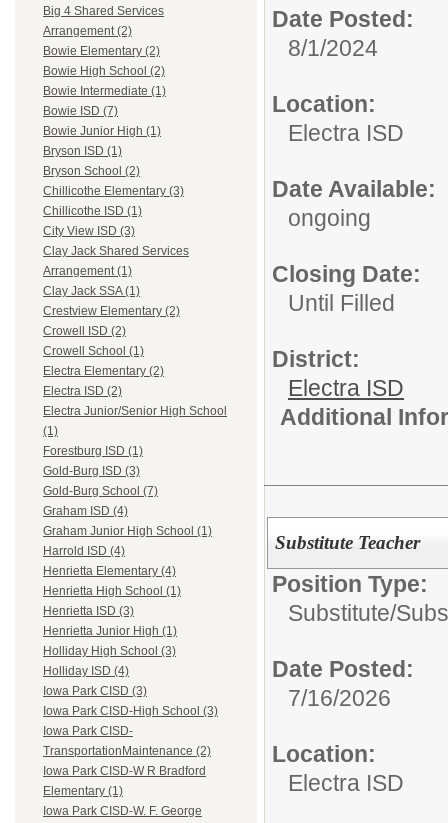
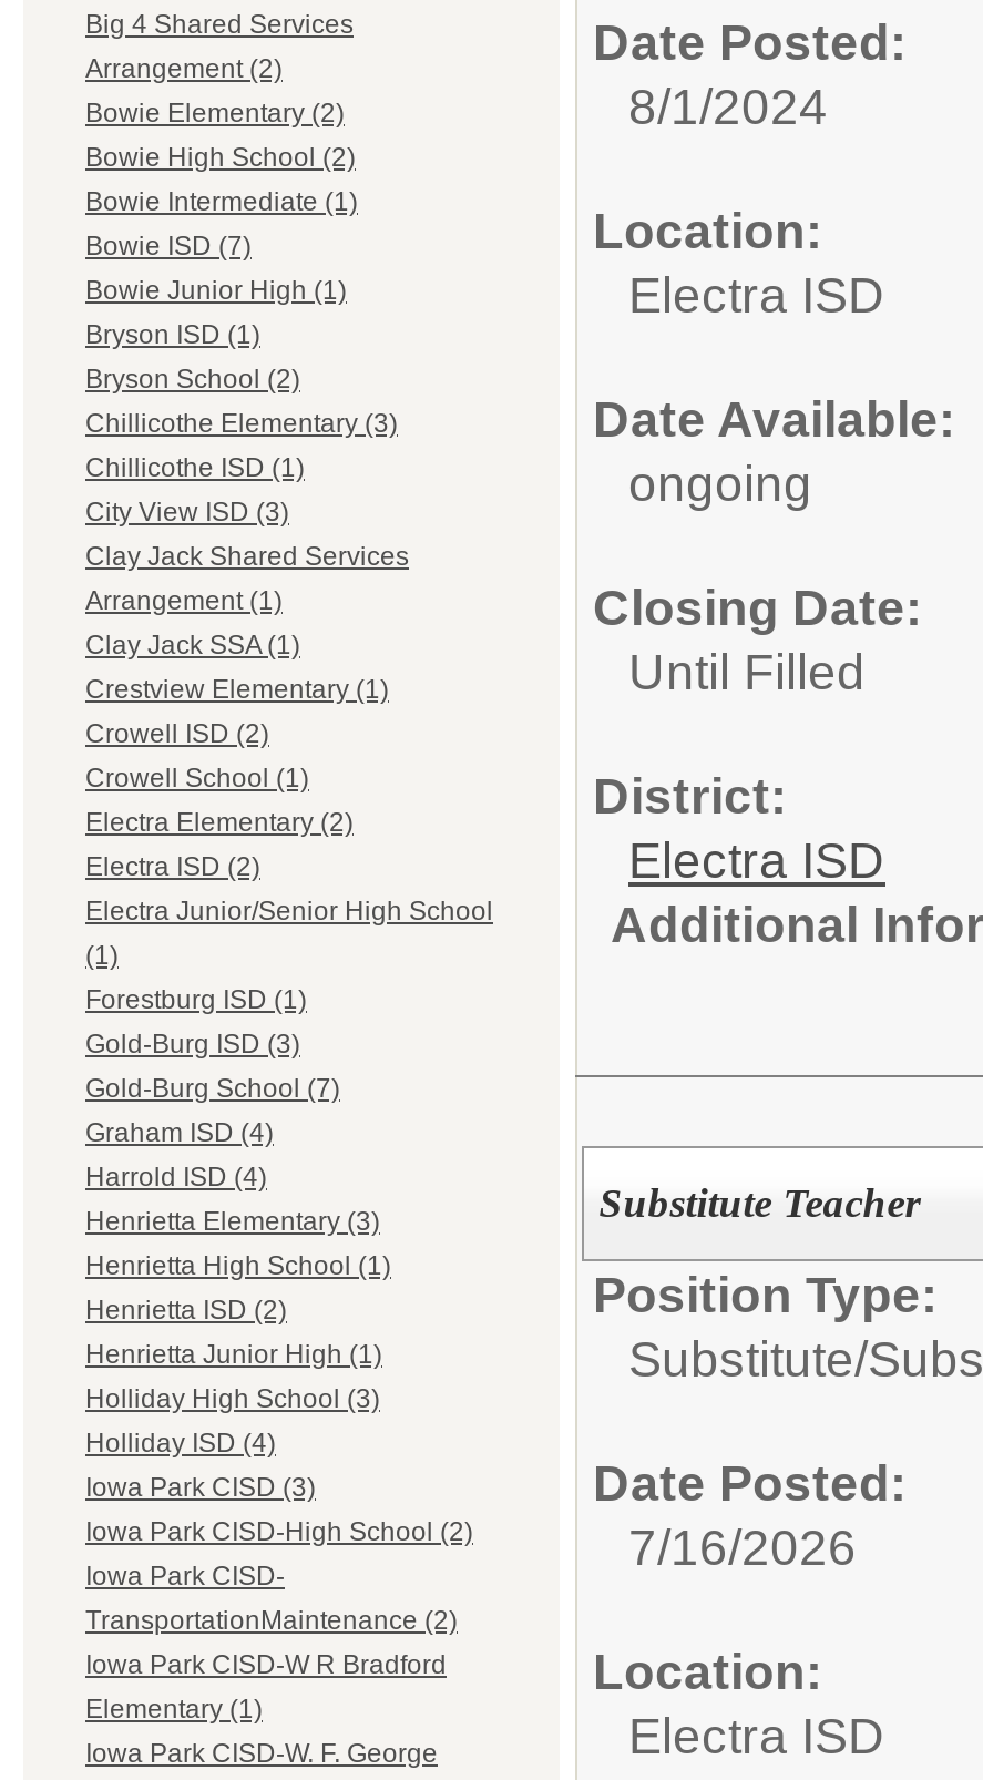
[43,304,180,318] Crestview Elementary (2) -> [85,675,389,706] Crestview Elementary (1)
[43,524,212,538] Graham Junior High School (1) -> none
[43,564,176,578] Henrietta Elementary (4) -> [85,1207,380,1238] Henrietta Elementary (3)
[43,604,134,618] Henrietta ISD (3) -> [85,1295,287,1326] Henrietta ISD (2)
[43,704,218,718] Iowa Park CISD-High School (3) -> [85,1517,473,1548] Iowa Park CISD-High School (2)

